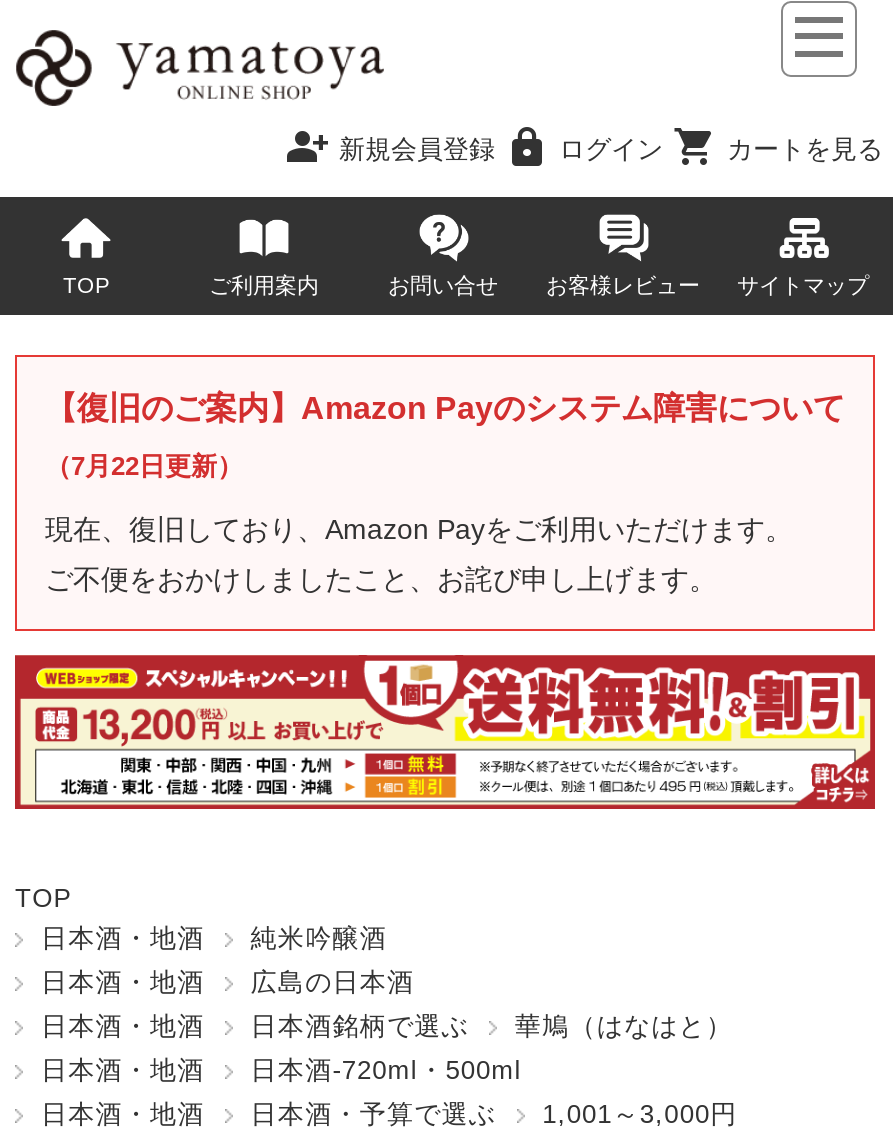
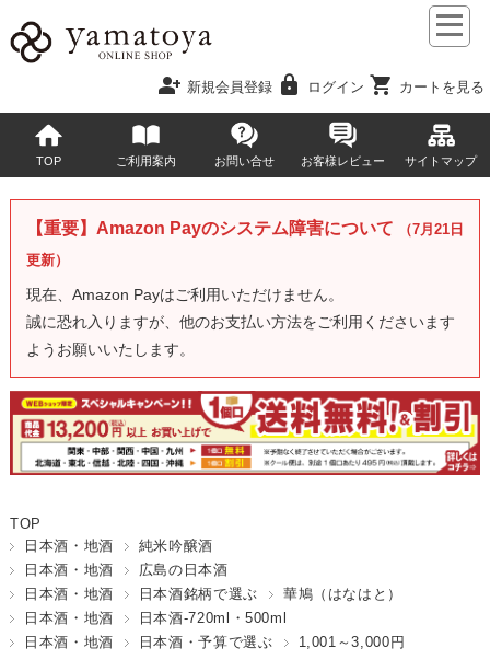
[45,391,845,595] 【復旧のご案内】Amazon Payのシステム障害について | （7月22日更新） | 現在、復旧しており、Amazon Payをご利用いただけます。 | ご不便をおかけしましたこと、お詫び申し上げます。 -> [26,219,464,358] 【重要】Amazon Payのシステム障害について（7月21日 | 更新） | 現在、Amazon Payはご利用いただけません。 | 誠に恐れ入りますが、他のお支払い方法をご利用くださいます | ようお願いいたします。

